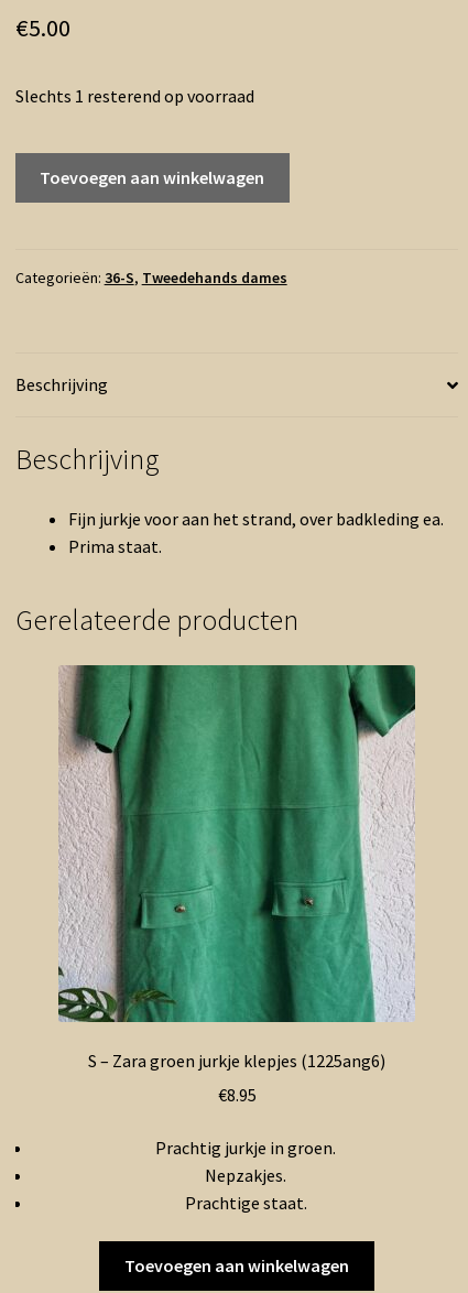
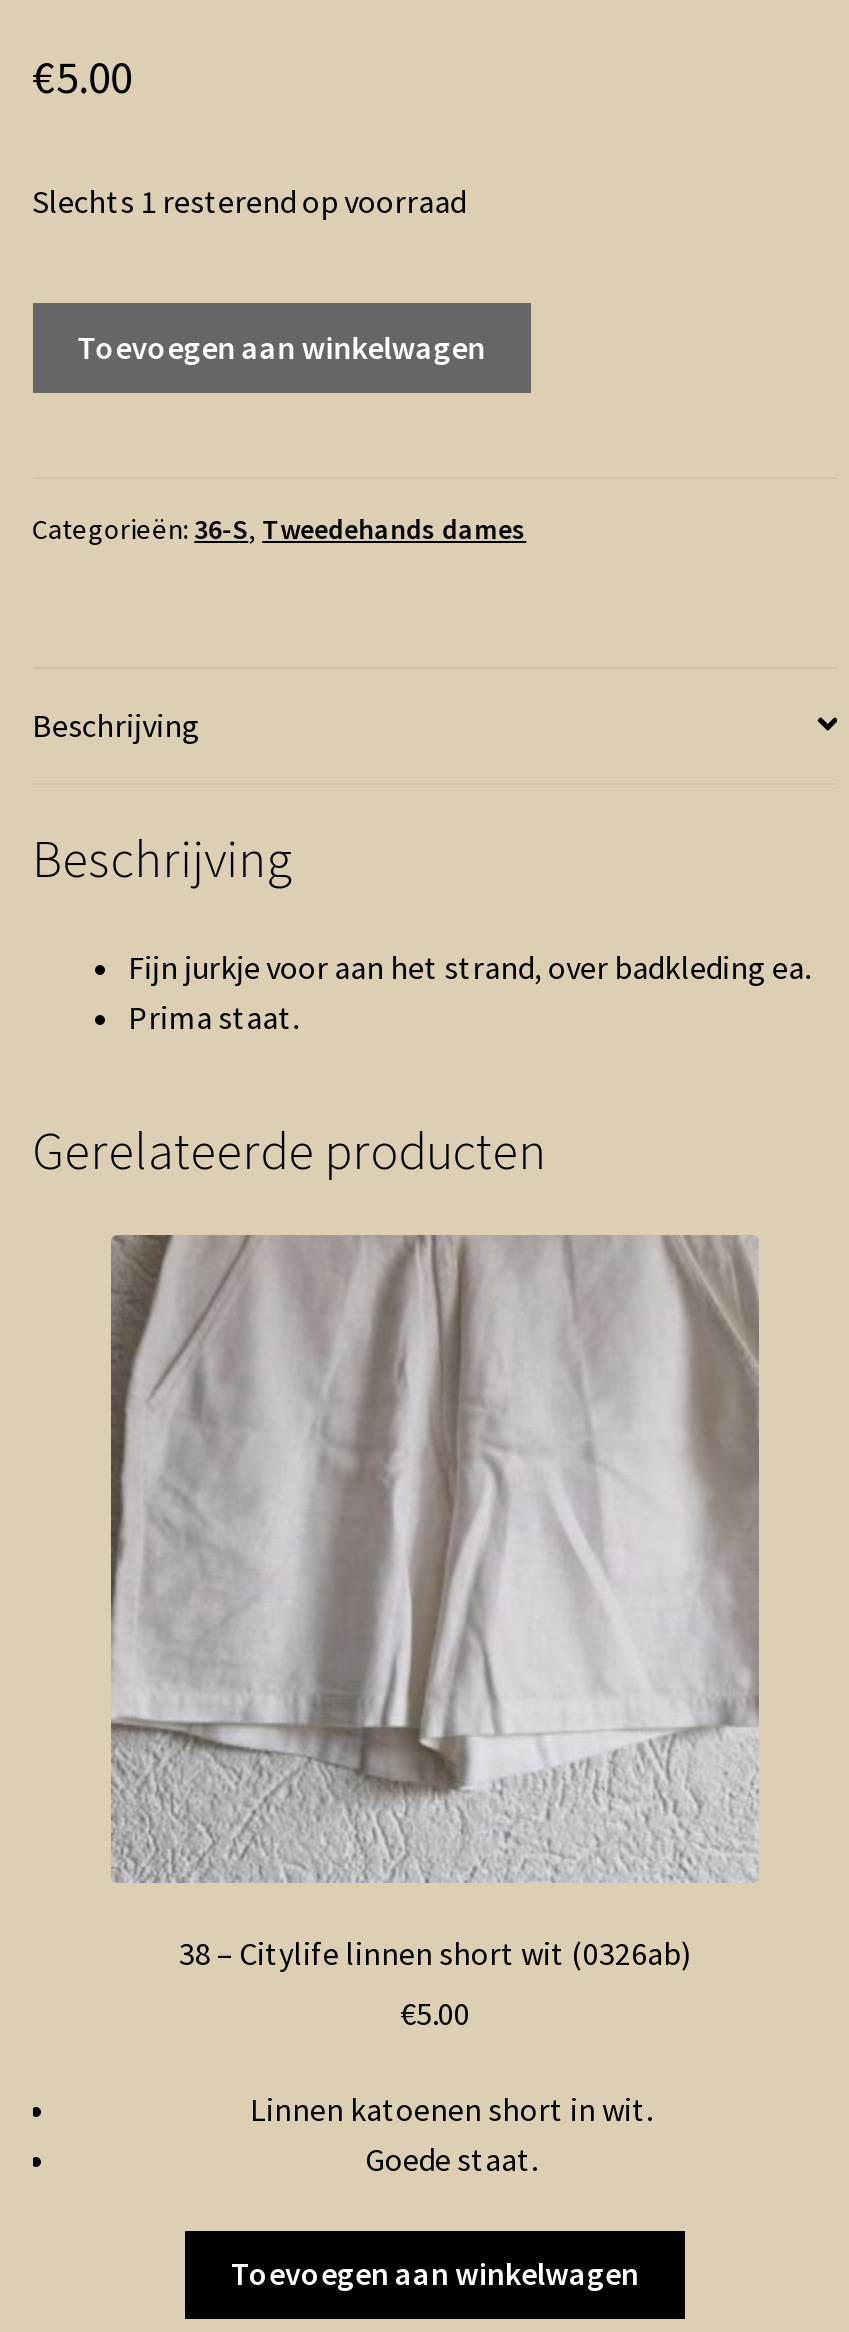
[57,664,416,1072] [image] | S – Zara groen jurkje klepjes (1225ang6) -> [109,1234,759,1973] [image] | 38 – Citylife linnen short wit (0326ab)
[217,1084,256,1106] €8.95 -> [400,1994,470,2034] €5.00
[155,1136,336,1213] Prachtig jurkje in groen. | Nepzakjes. | Prachtige staat. -> [250,2089,652,2179] Linnen katoenen short in wit. | Goede staat.

